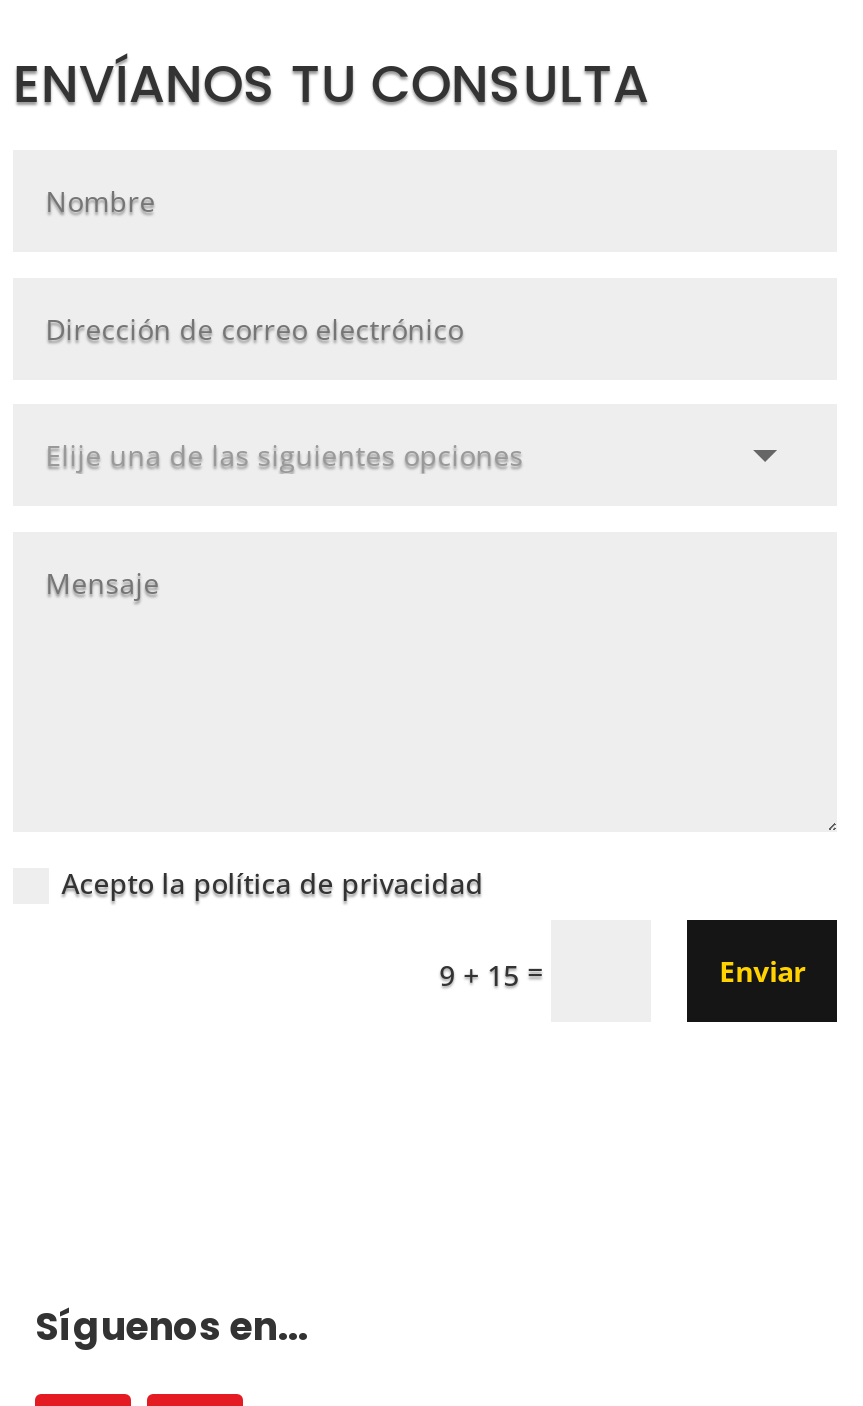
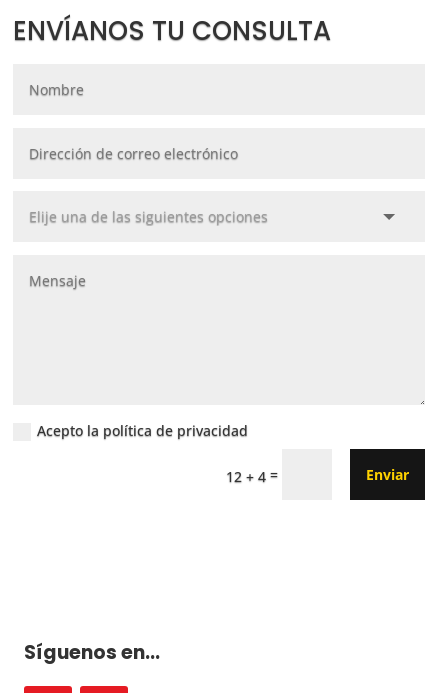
[439,953,551,994] 9 + 15 = -> [226,465,282,486] 12 + 4 =

